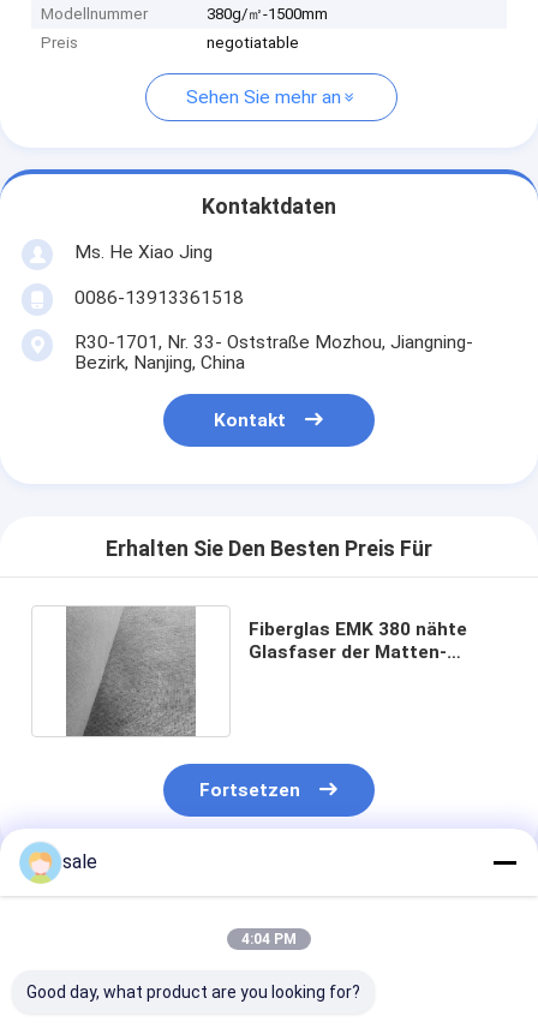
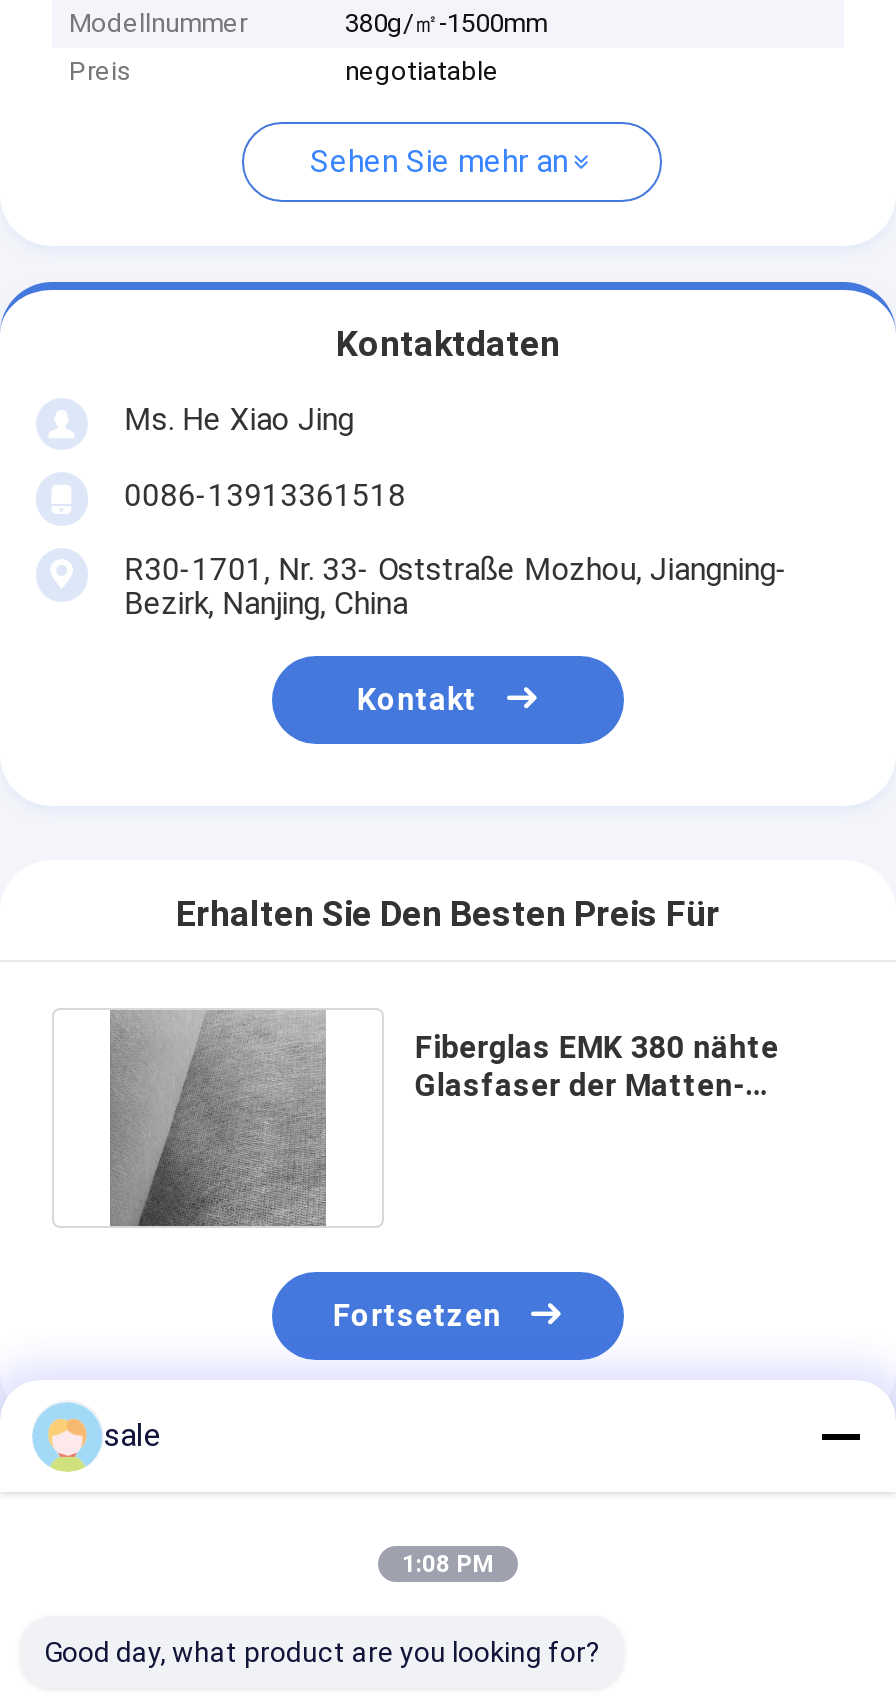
[241,931,297,948] 4:04 PM -> [402,1550,494,1578] 1:08 PM

